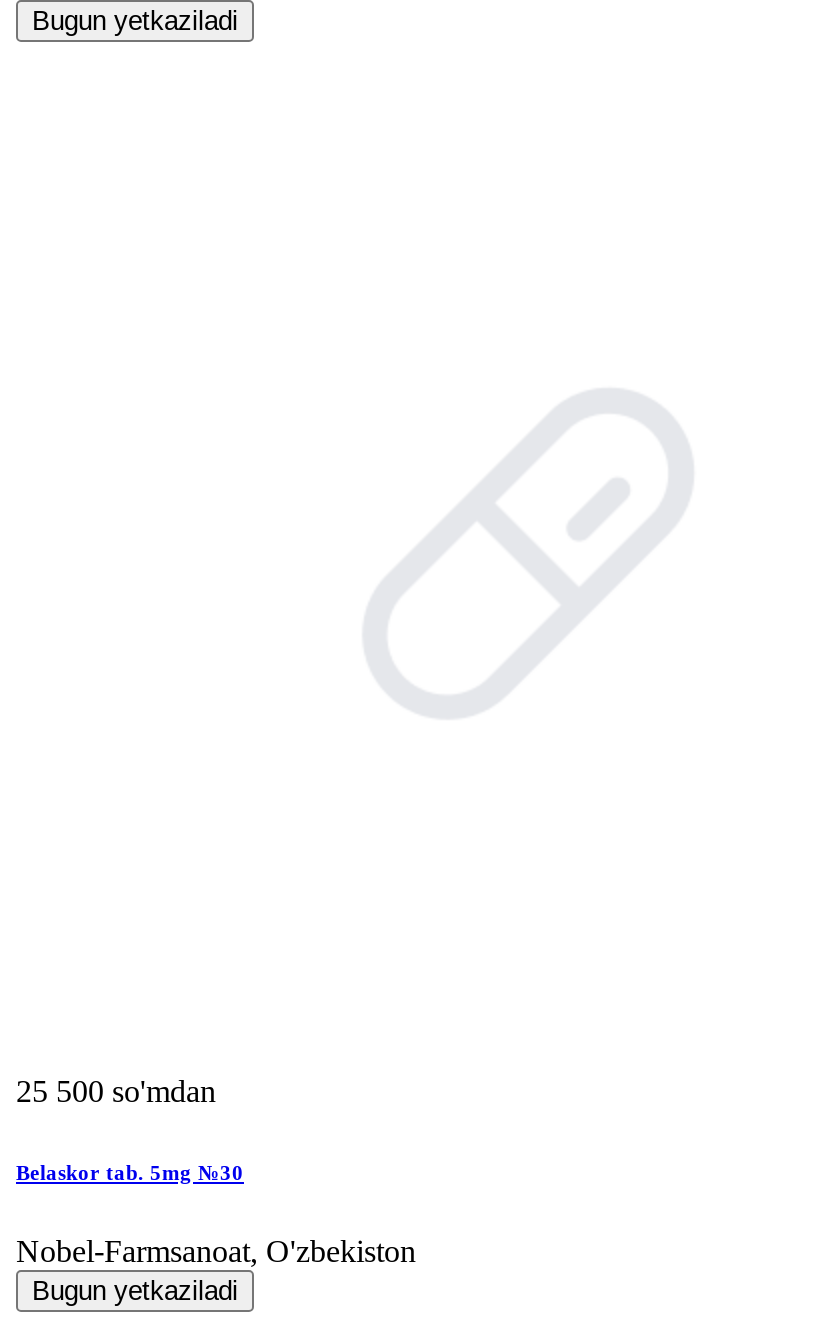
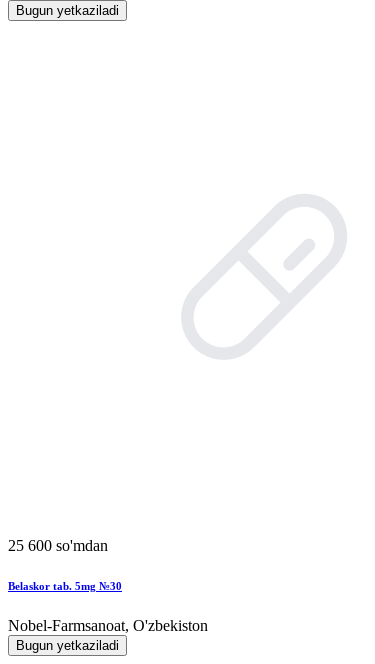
[16,1075,216,1109] 25 500 so'mdan -> [8,537,108,554] 25 600 so'mdan

